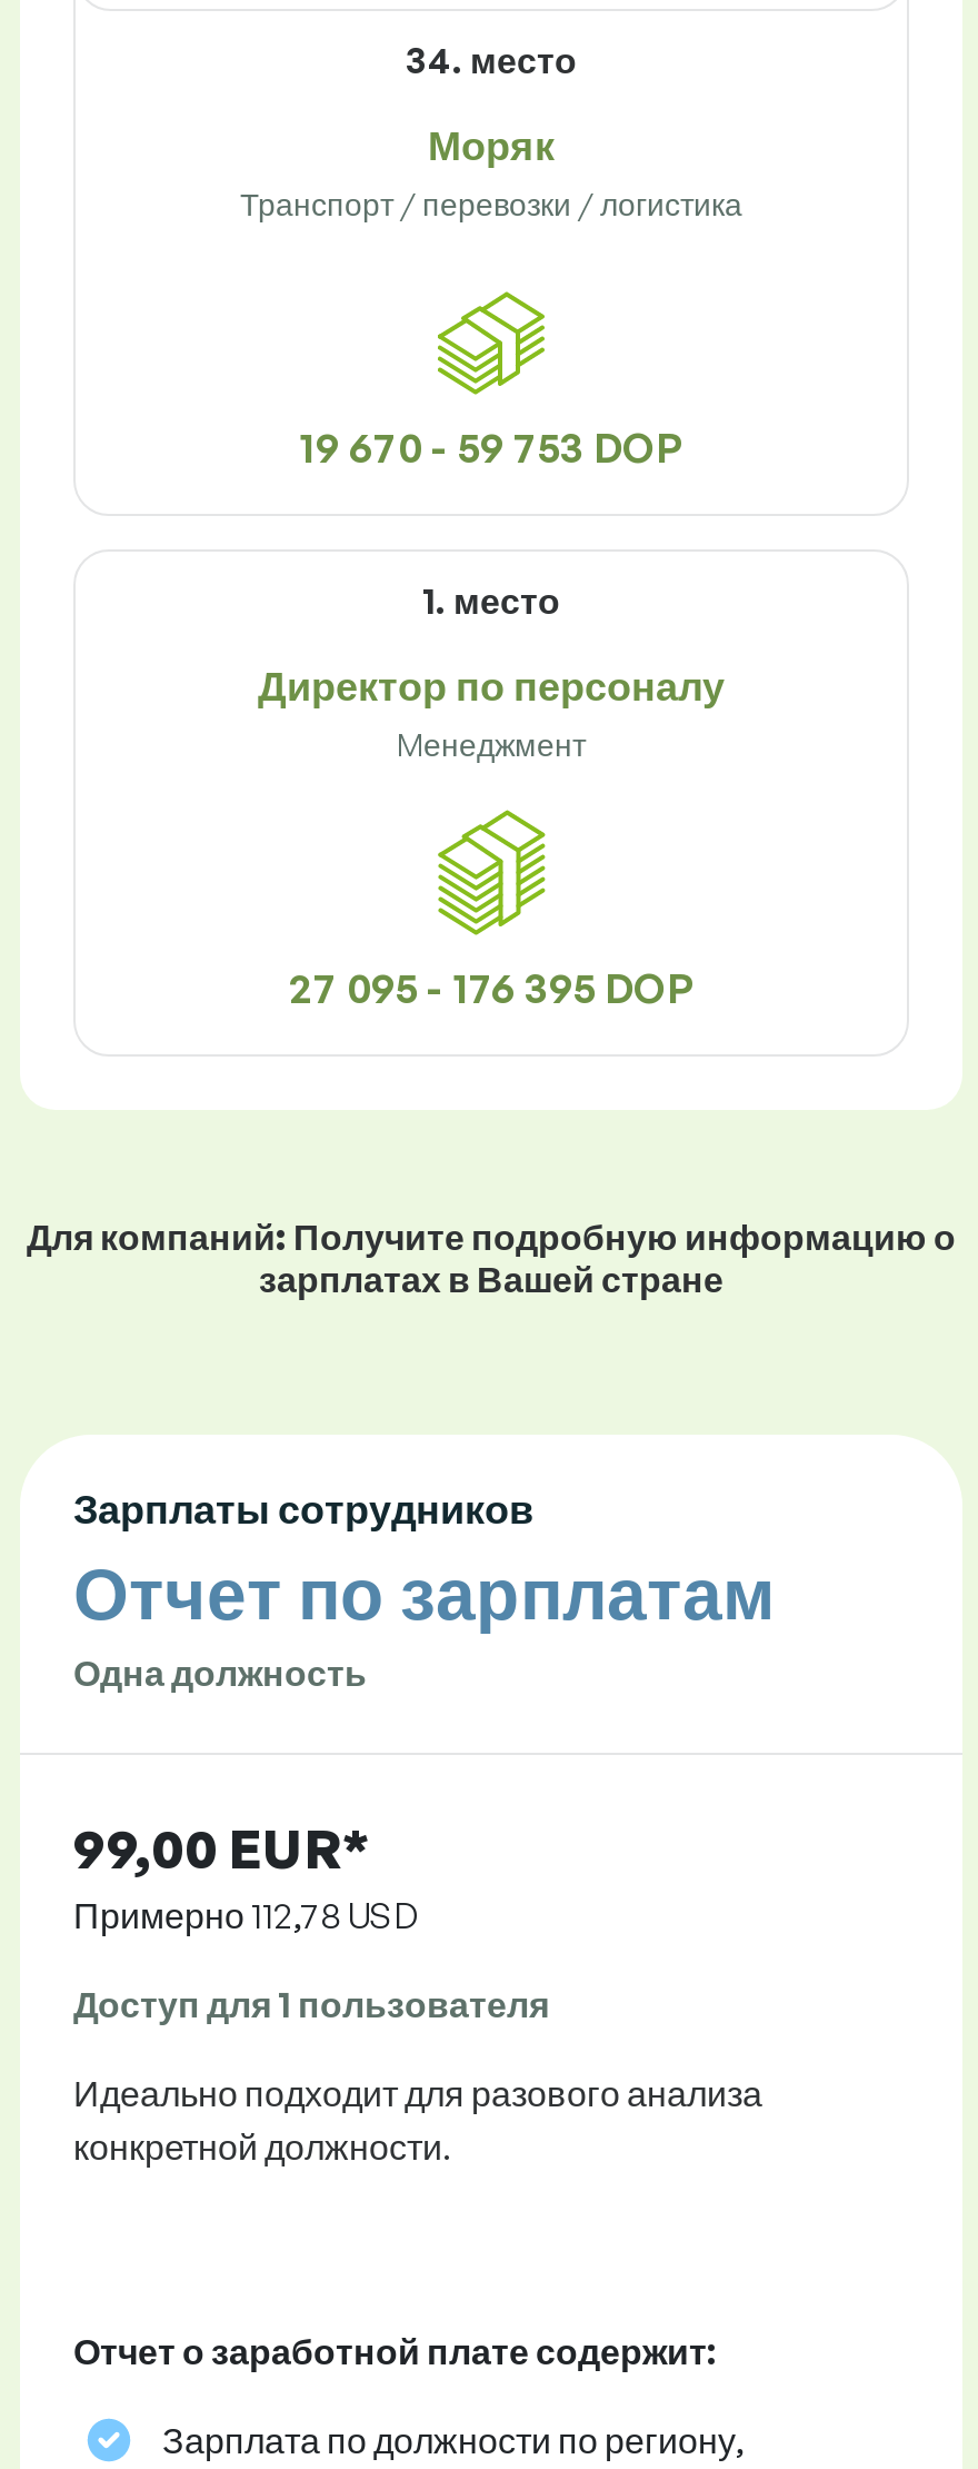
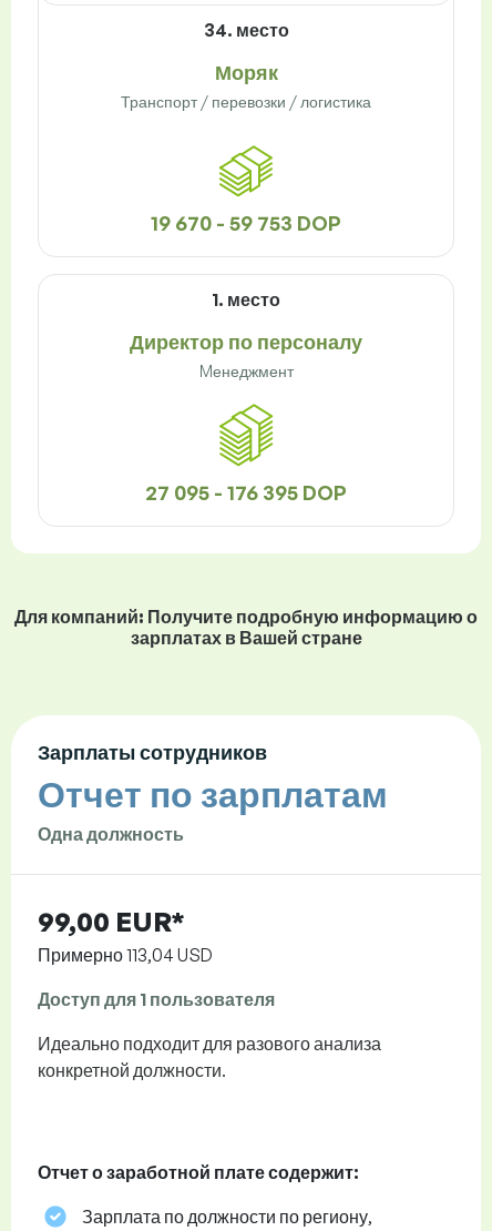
[73,1893,418,1938] Примерно 112,78 USD -> [38,944,213,966] Примерно 113,04 USD

